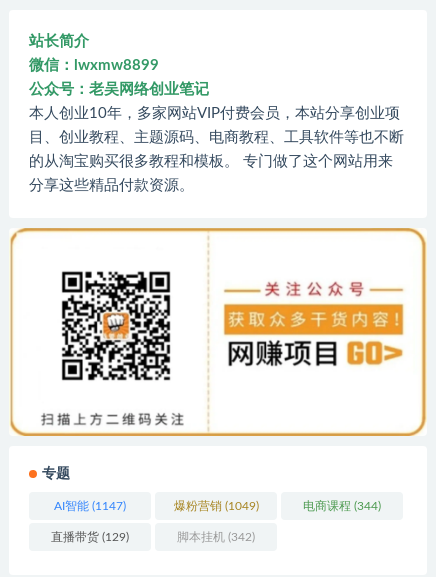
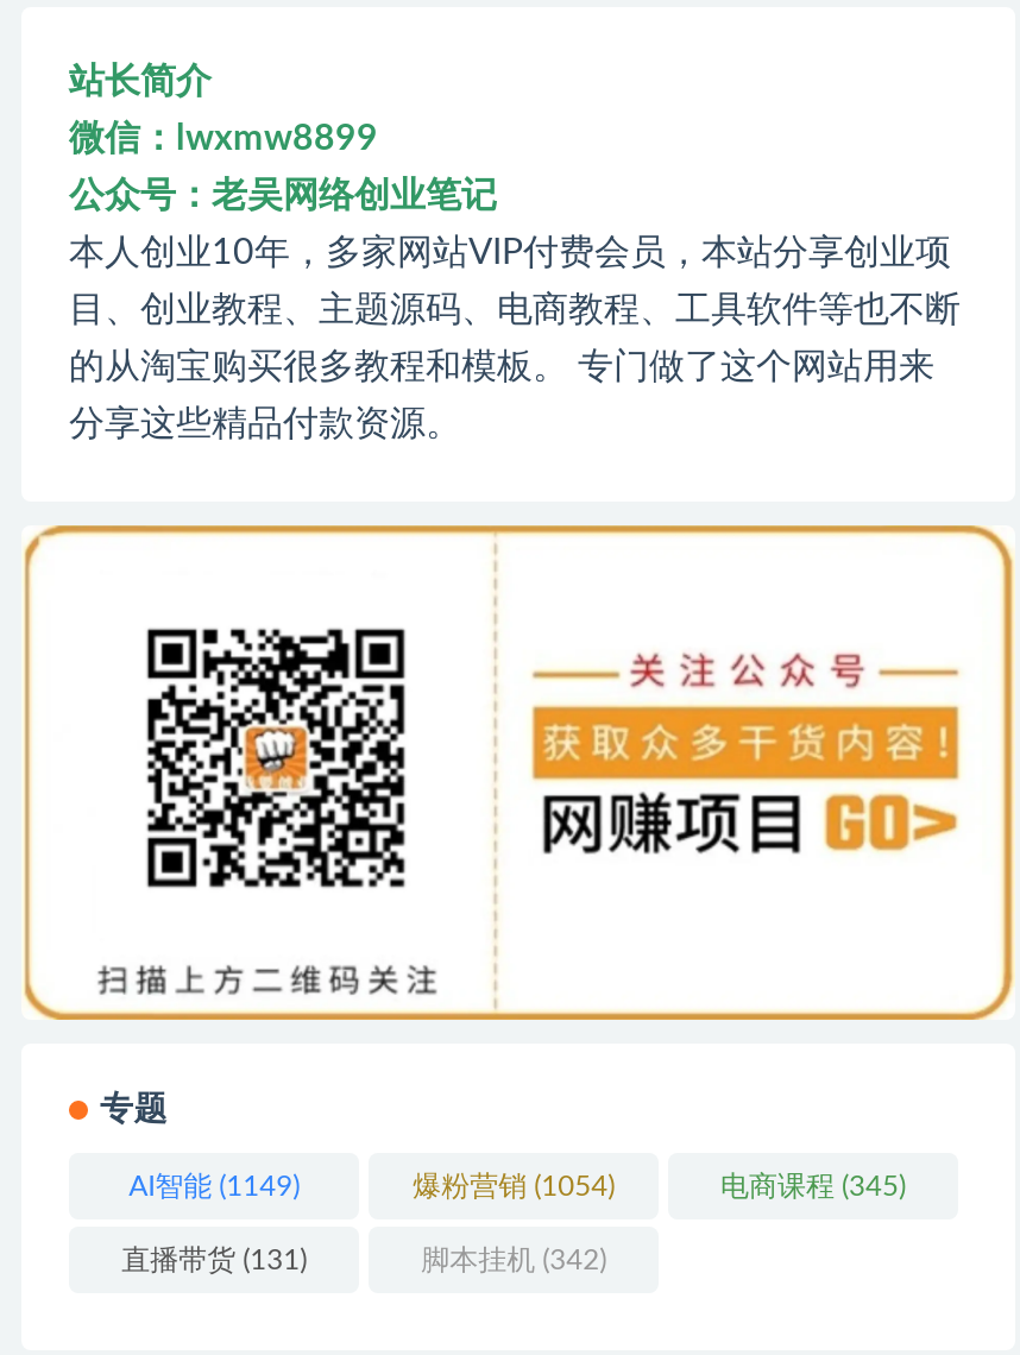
[54,499,126,511] AI智能(1147) -> [129,1171,300,1199] AI智能(1149)
[174,499,259,511] 爆粉营销(1049) -> [413,1171,615,1199] 爆粉营销(1054)
[303,499,381,511] 电商课程(344) -> [720,1171,906,1199] 电商课程(345)
[51,531,129,543] 直播带货(129) -> [121,1246,307,1275] 直播带货(131)

